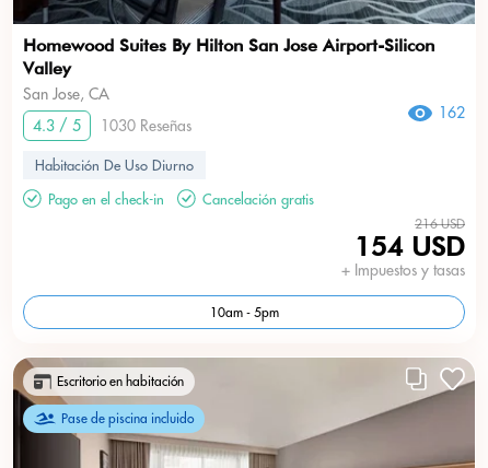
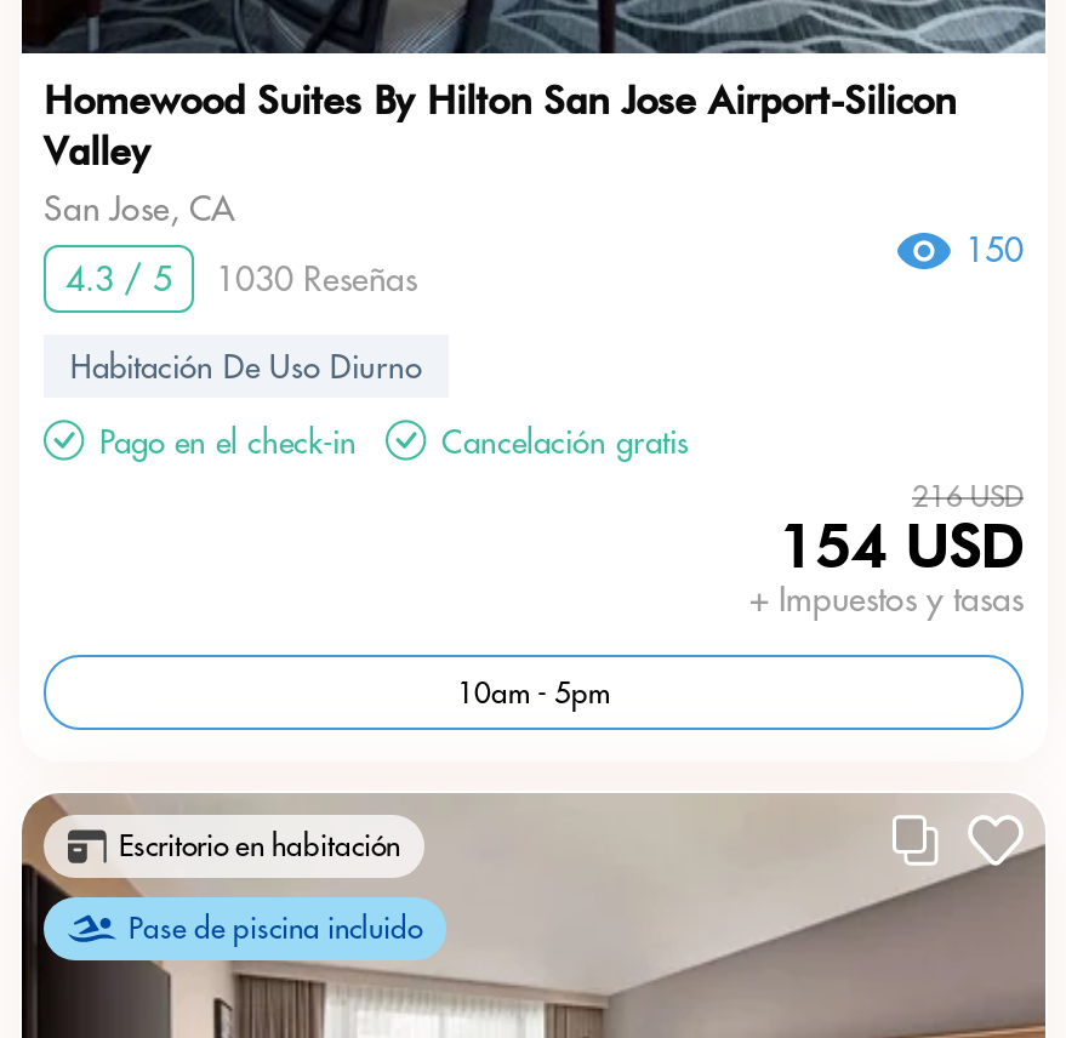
[439,103,465,122] 162 -> [965,228,1024,272] 150

